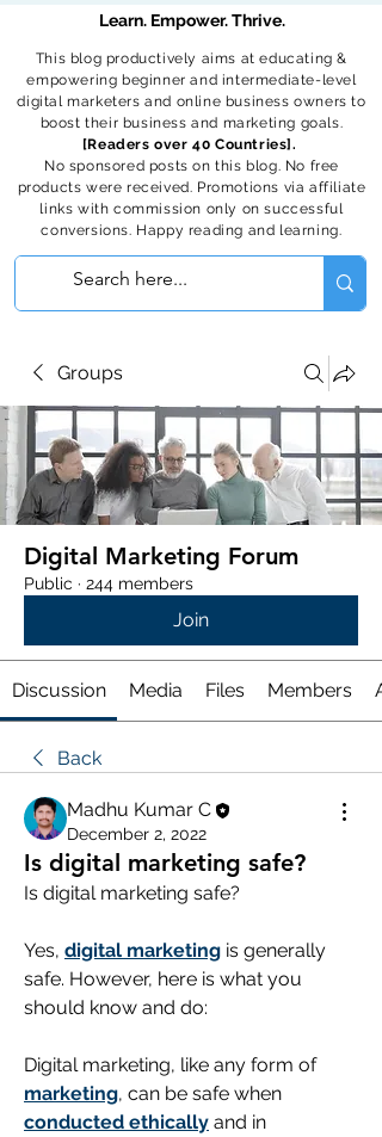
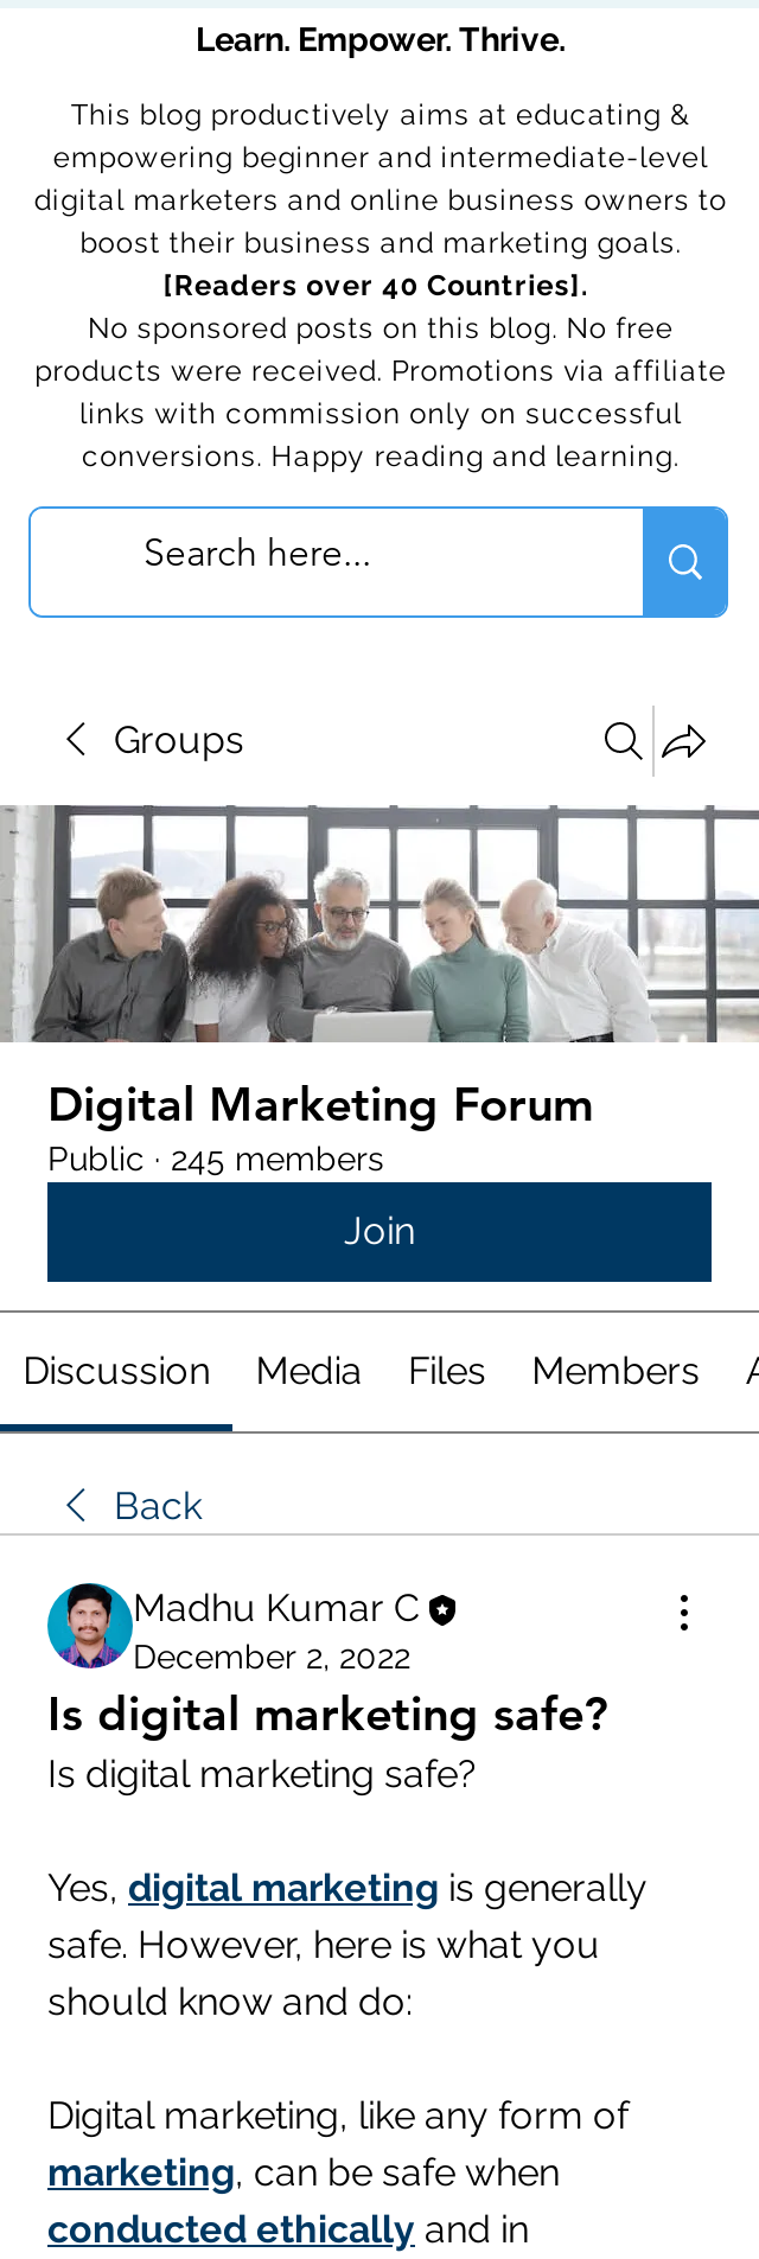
[24,574,193,593] Public · 244 members -> [47,1140,384,1178] Public · 245 members

